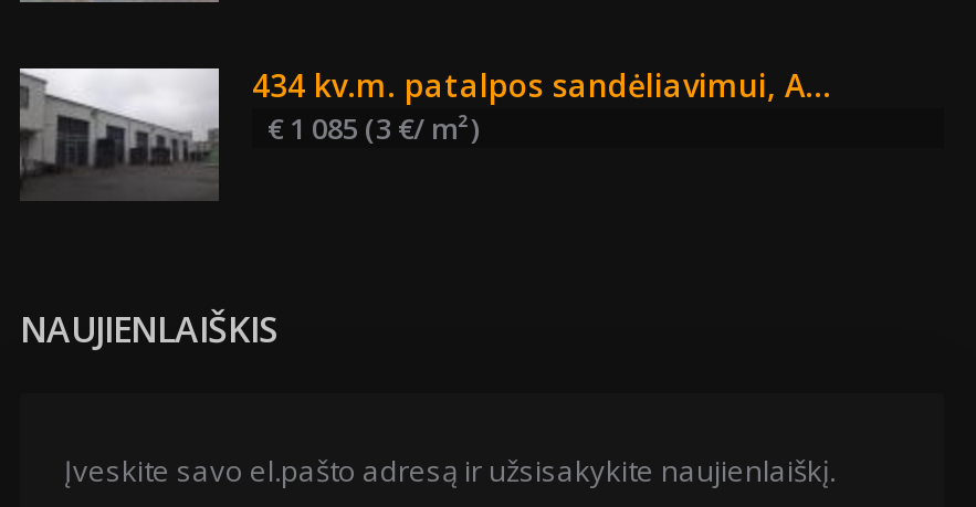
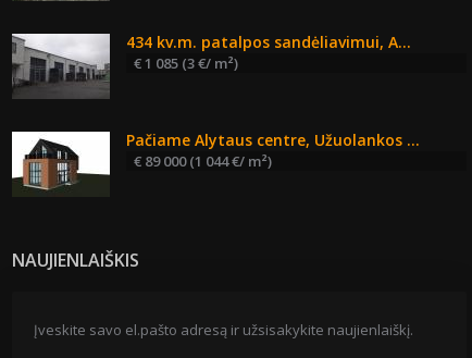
none -> [11,129,420,190] [image] | Pačiame Alytaus centre, Užuolankos … | € 89 000 (1 044 €/ m²)

